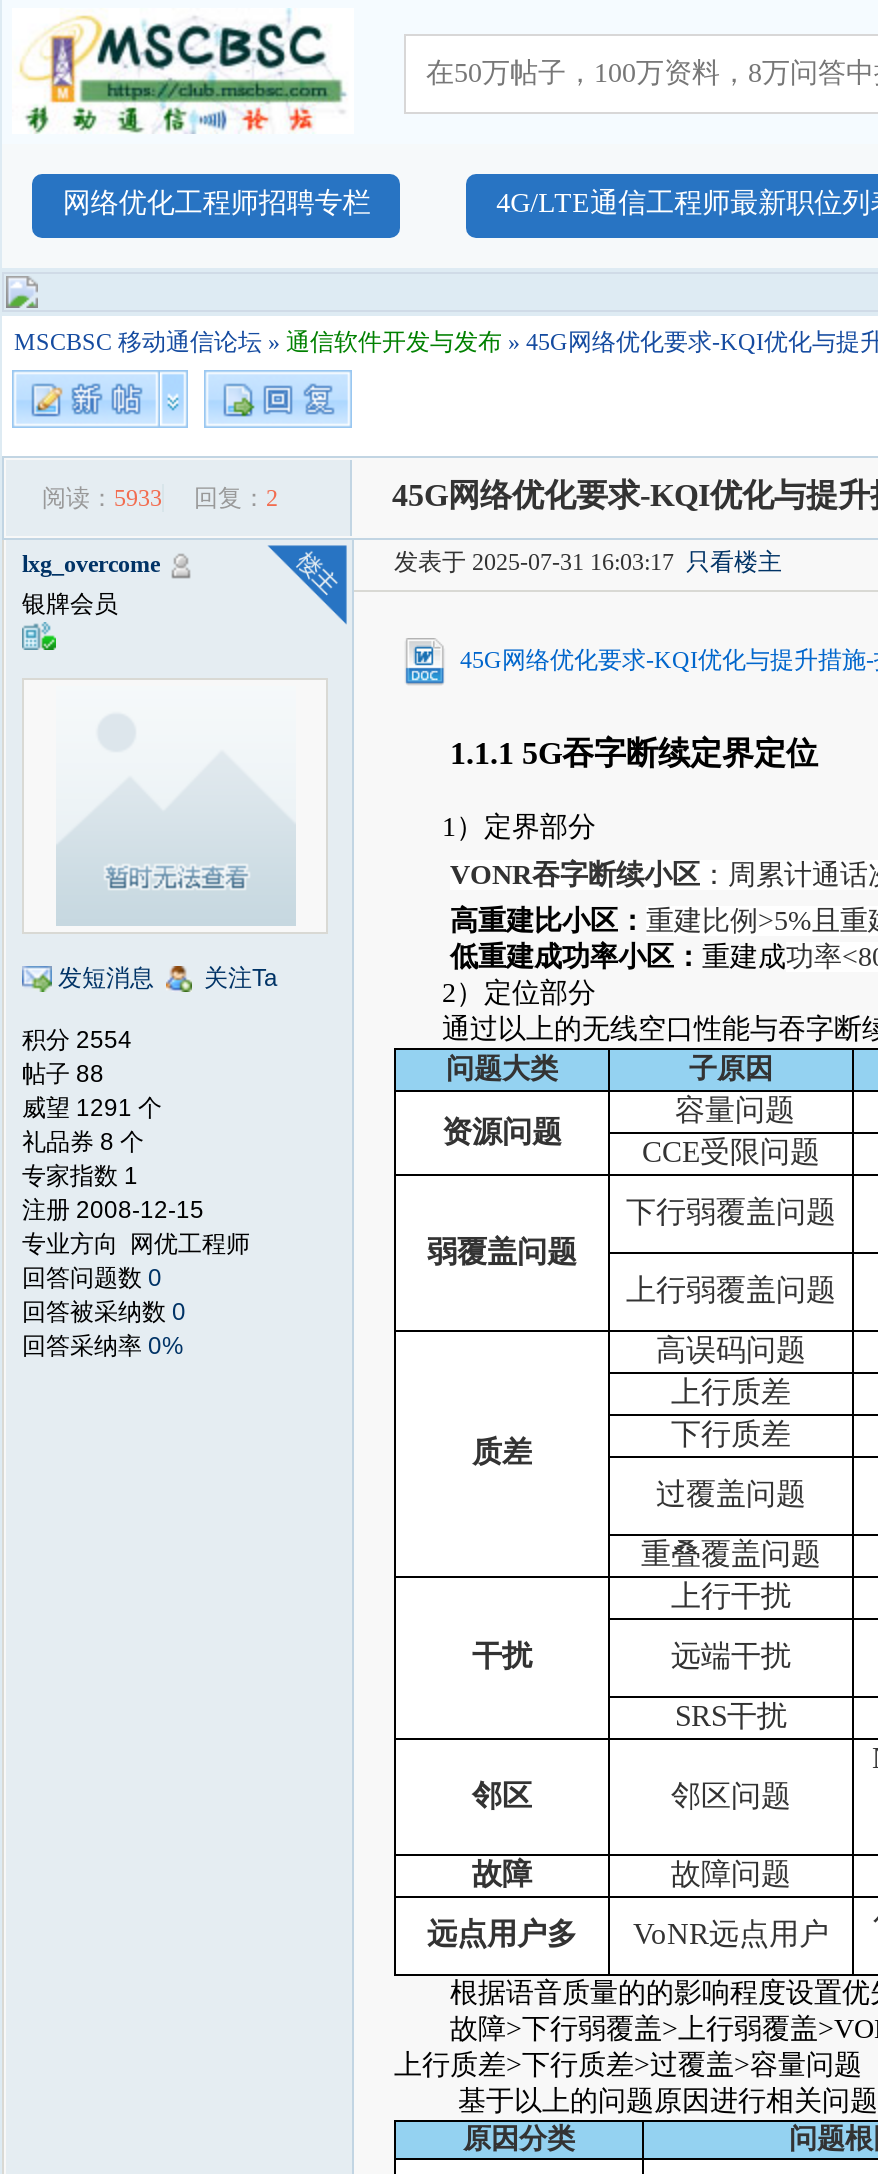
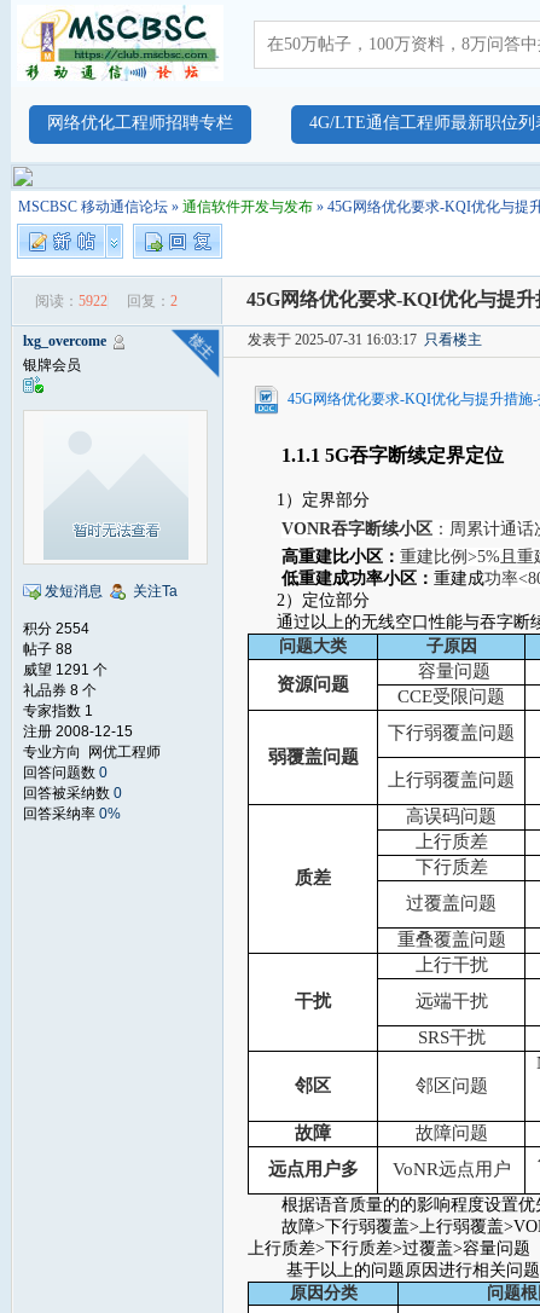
[42,484,278,512] 阅读：5933 回复：2 -> [35,293,178,310] 阅读：5922 回复：2

